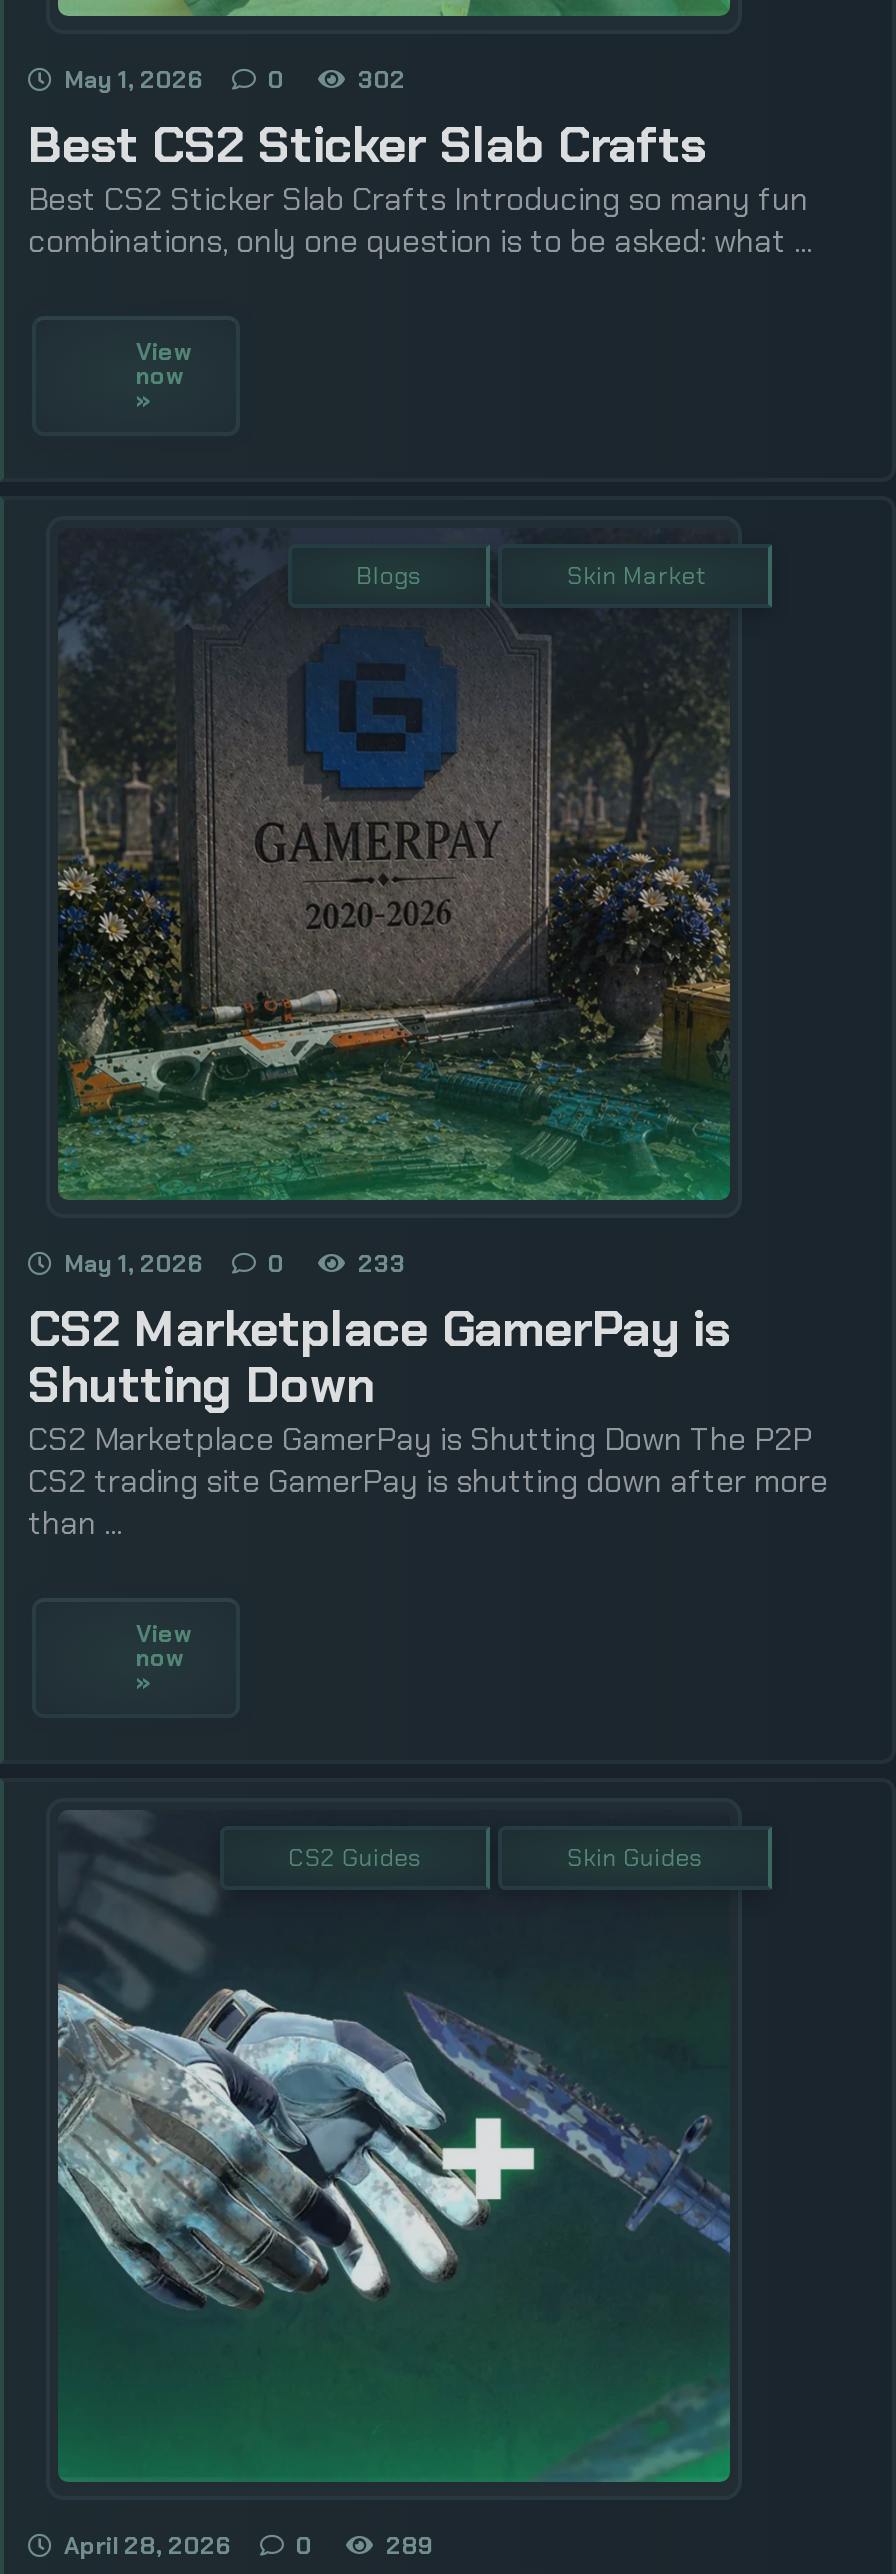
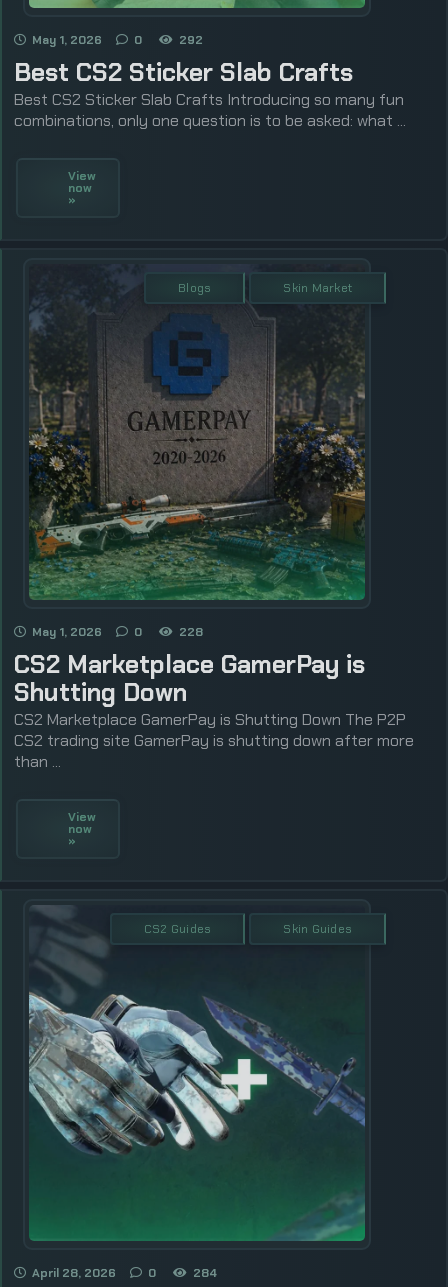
[352,65,406,97] 302 -> [176,32,203,48] 292
[352,1249,406,1281] 233 -> [176,624,203,640] 228
[380,2531,434,2563] 289 -> [190,1265,217,1281] 284

